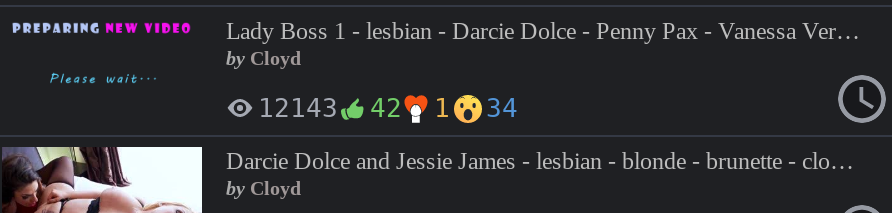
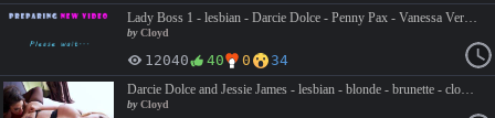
[258,93,338,123] 12143 -> [145,52,189,68] 12040
[370,93,402,123] 42 -> [207,52,224,68] 40
[434,93,450,123] 1 -> [242,52,251,68] 0

